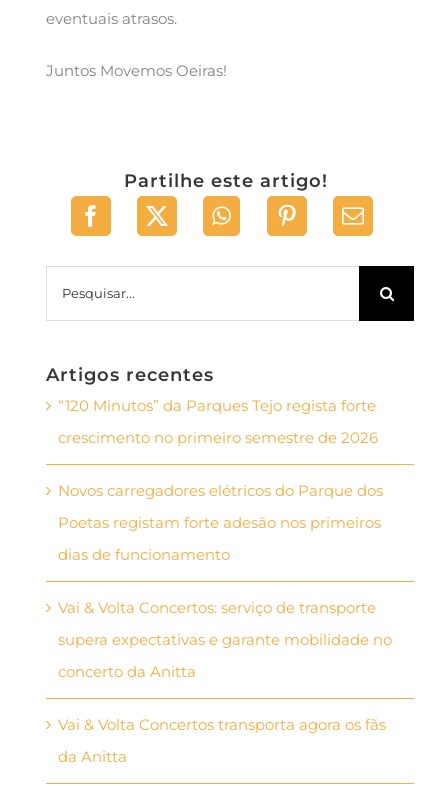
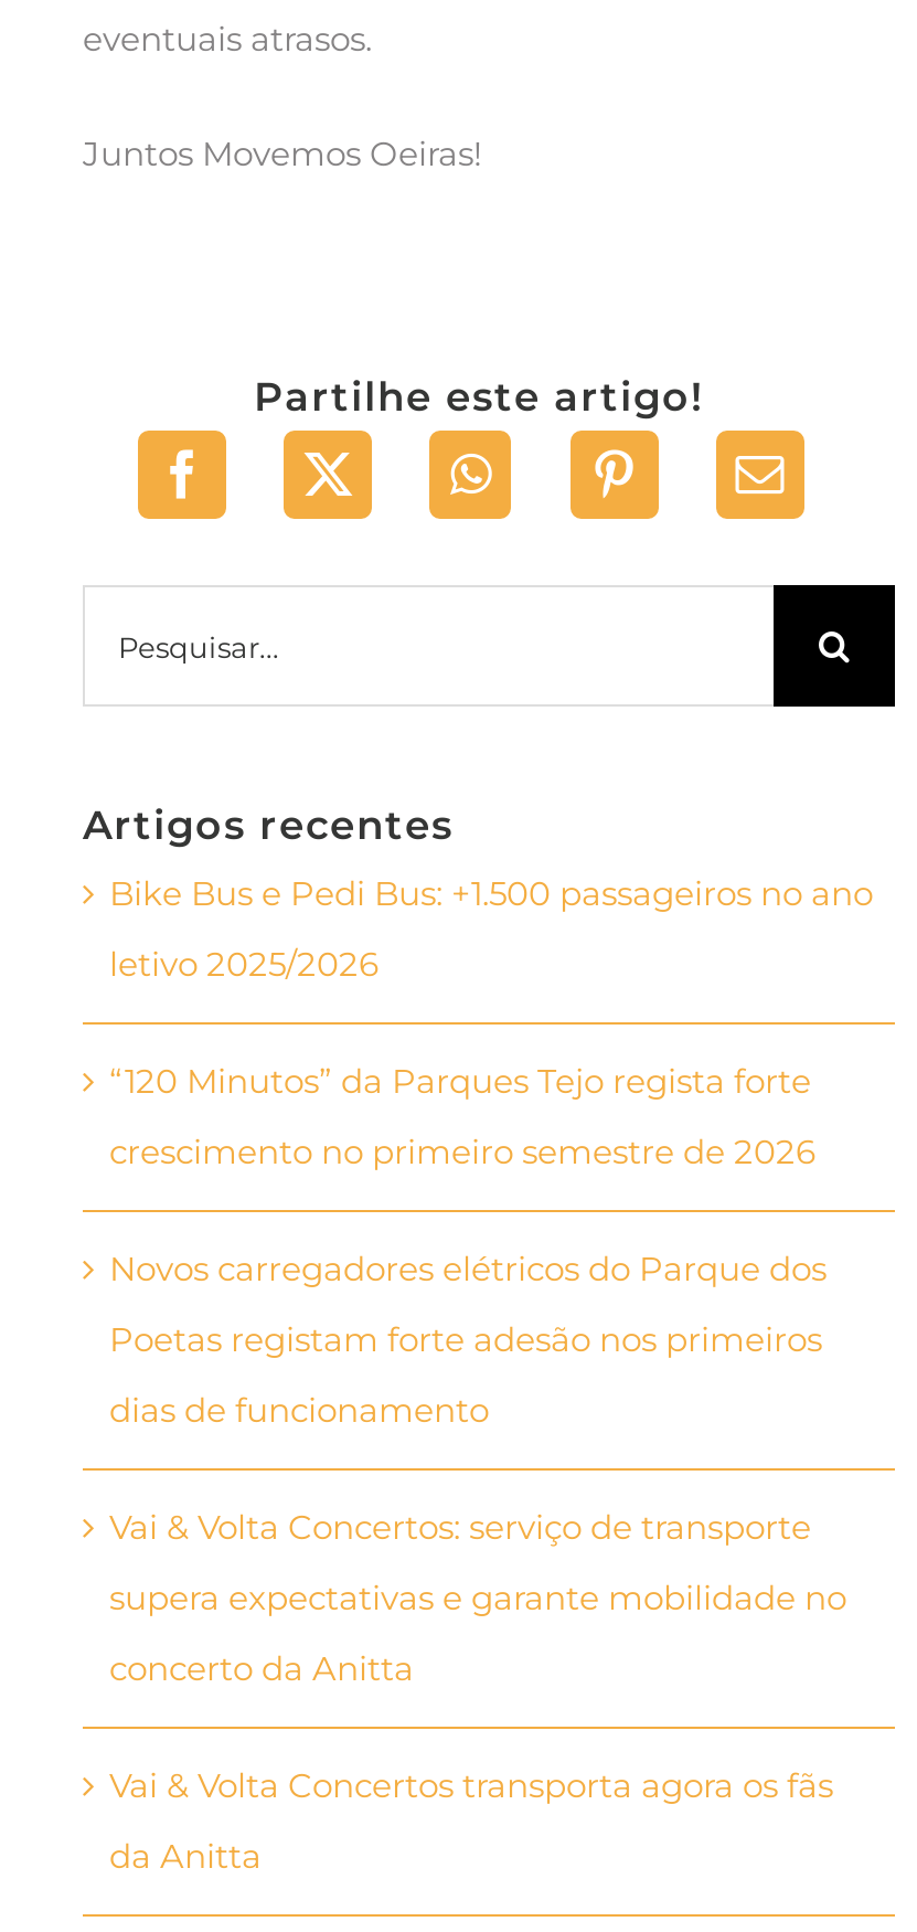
none -> [109,873,873,986] Bike Bus e Pedi Bus: +1.500 passageiros no ano | letivo 2025/2026

